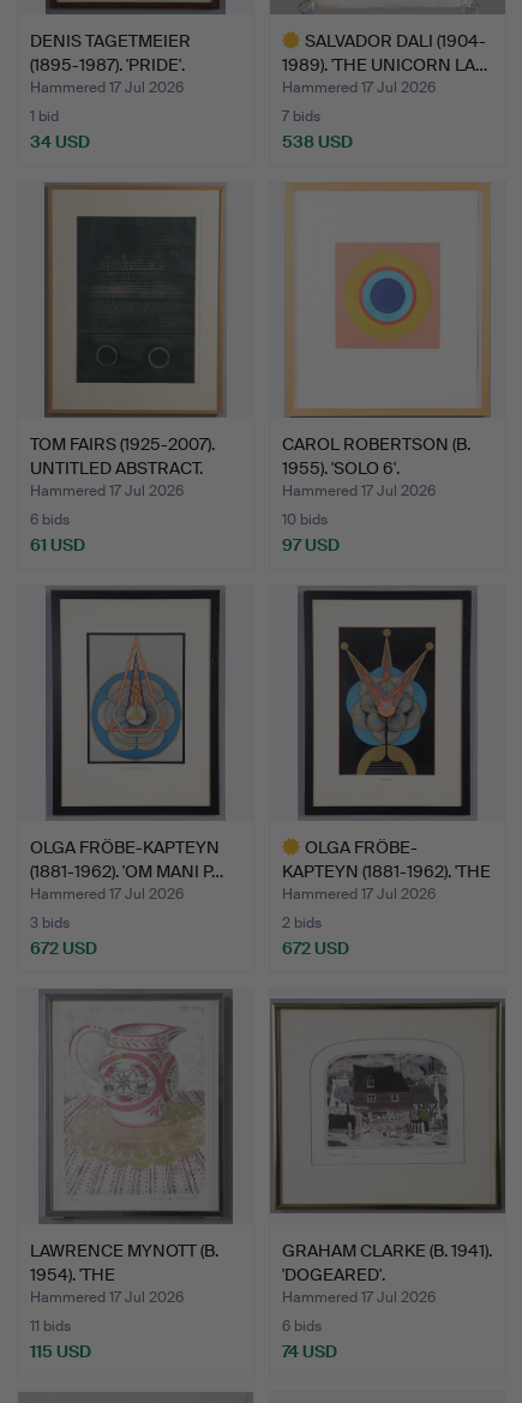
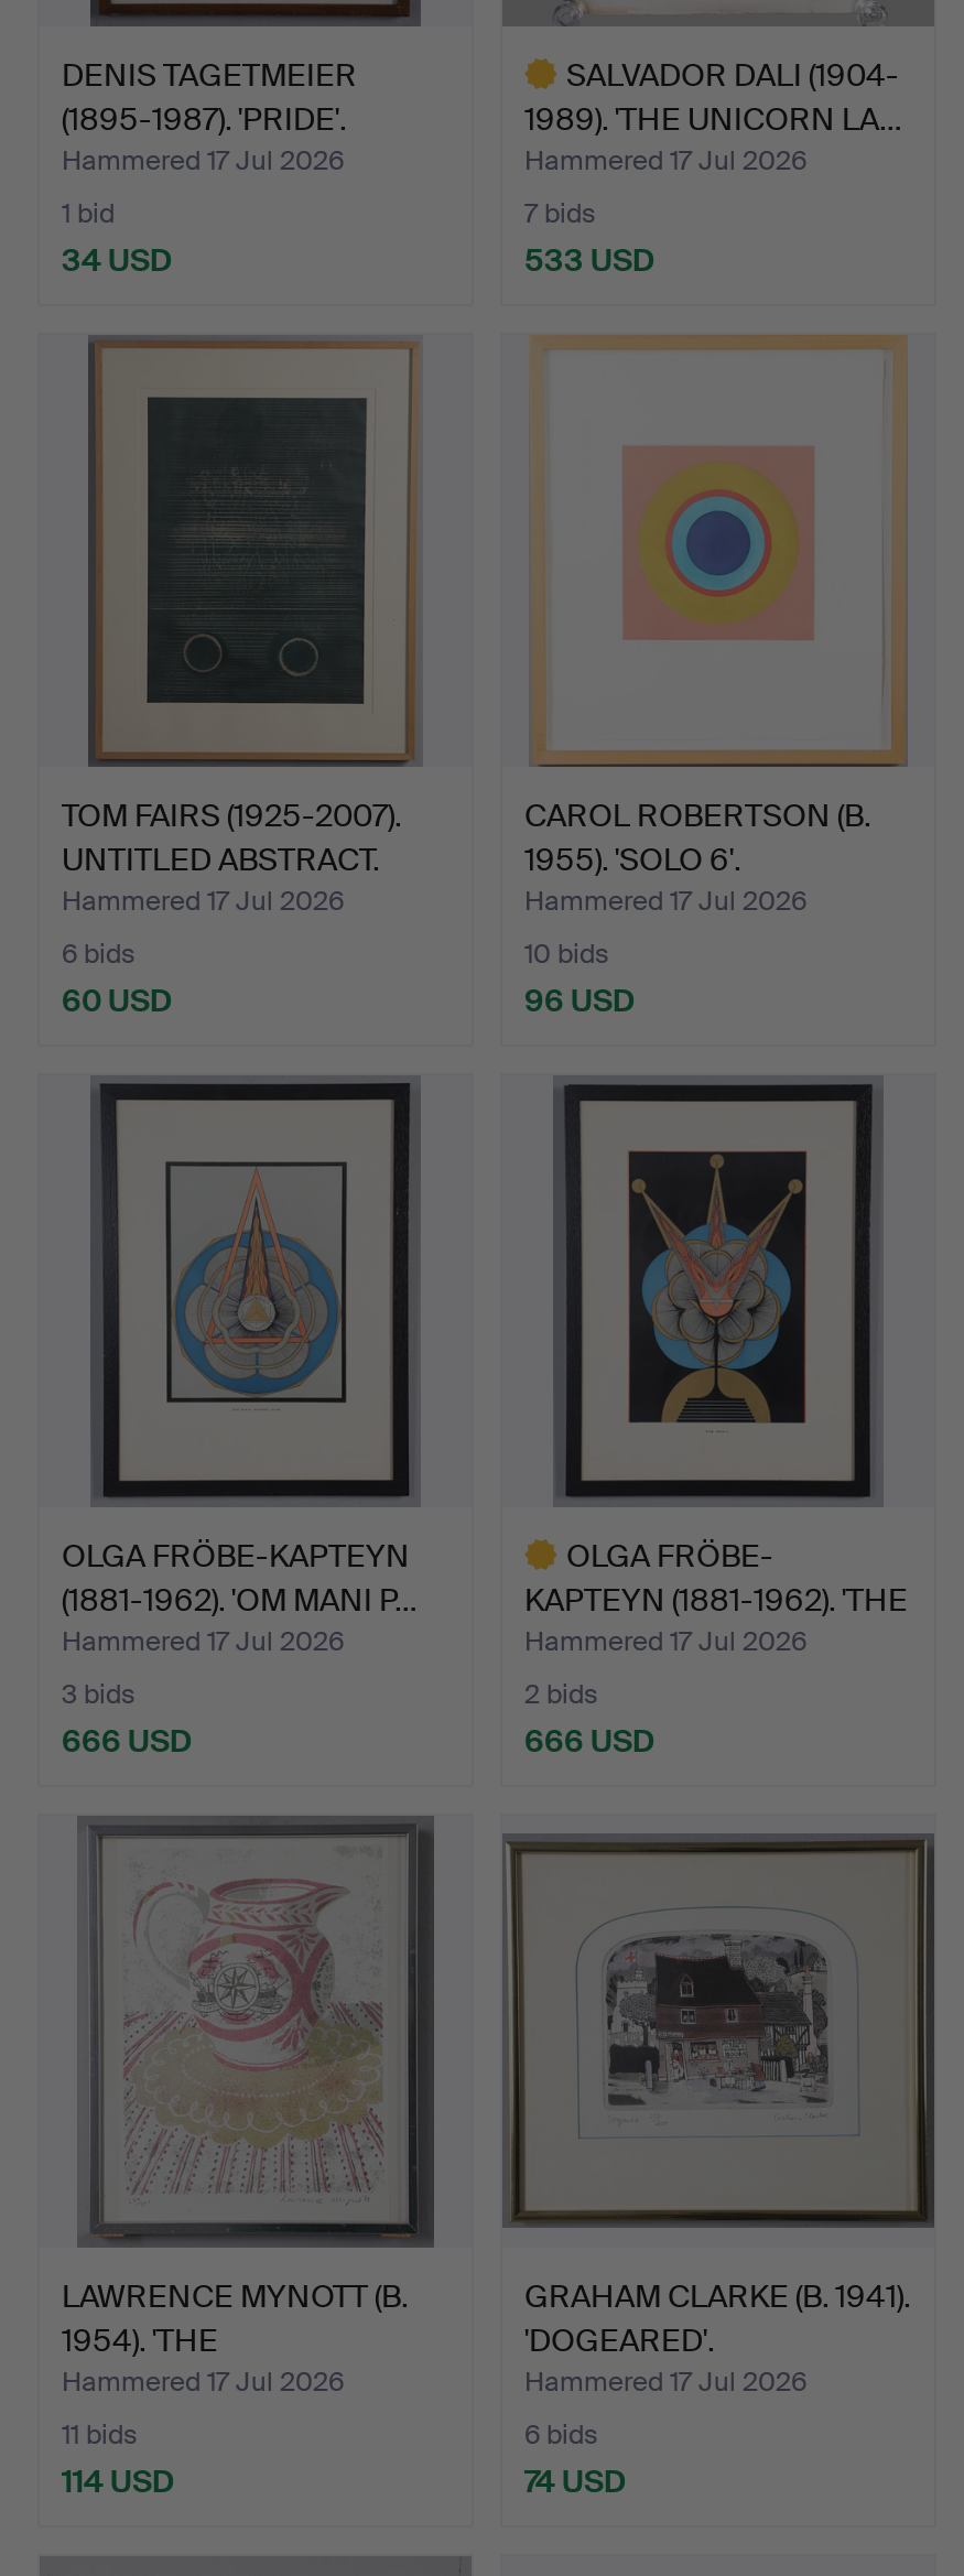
[282,131,353,152] 538 USD -> [524,240,654,279] 533 USD
[30,534,85,555] 61 USD -> [62,980,172,1020] 60 USD
[282,534,340,555] 97 USD -> [524,980,635,1020] 96 USD
[30,937,97,959] 672 USD -> [62,1721,192,1760] 666 USD
[282,937,349,959] 672 USD -> [524,1721,654,1760] 666 USD
[30,1340,91,1362] 115 USD -> [62,2461,174,2501] 114 USD

